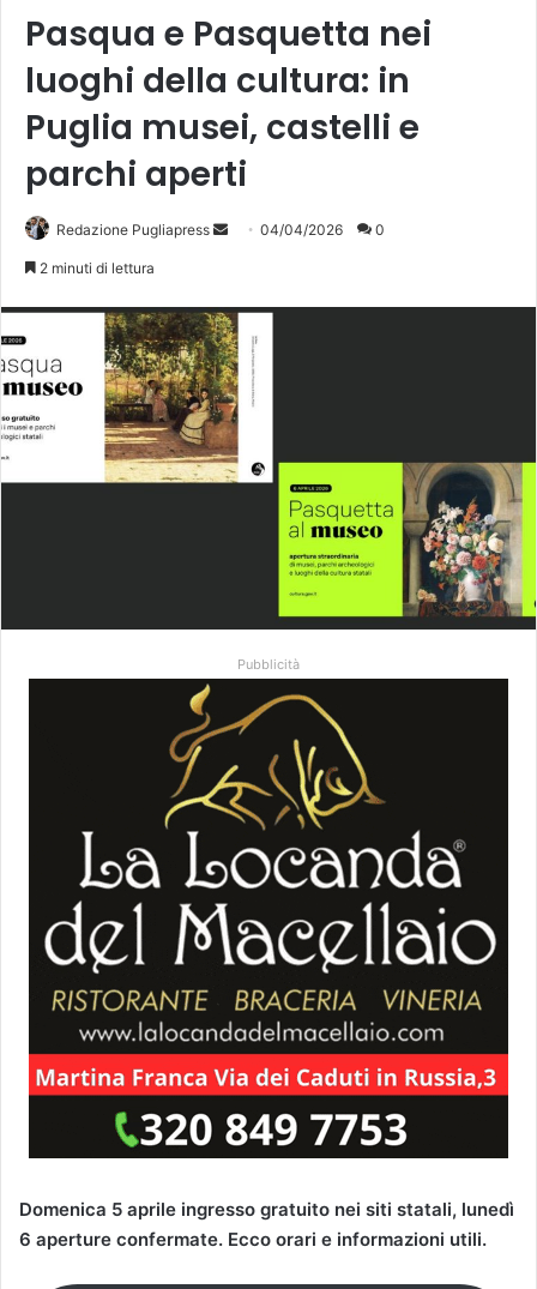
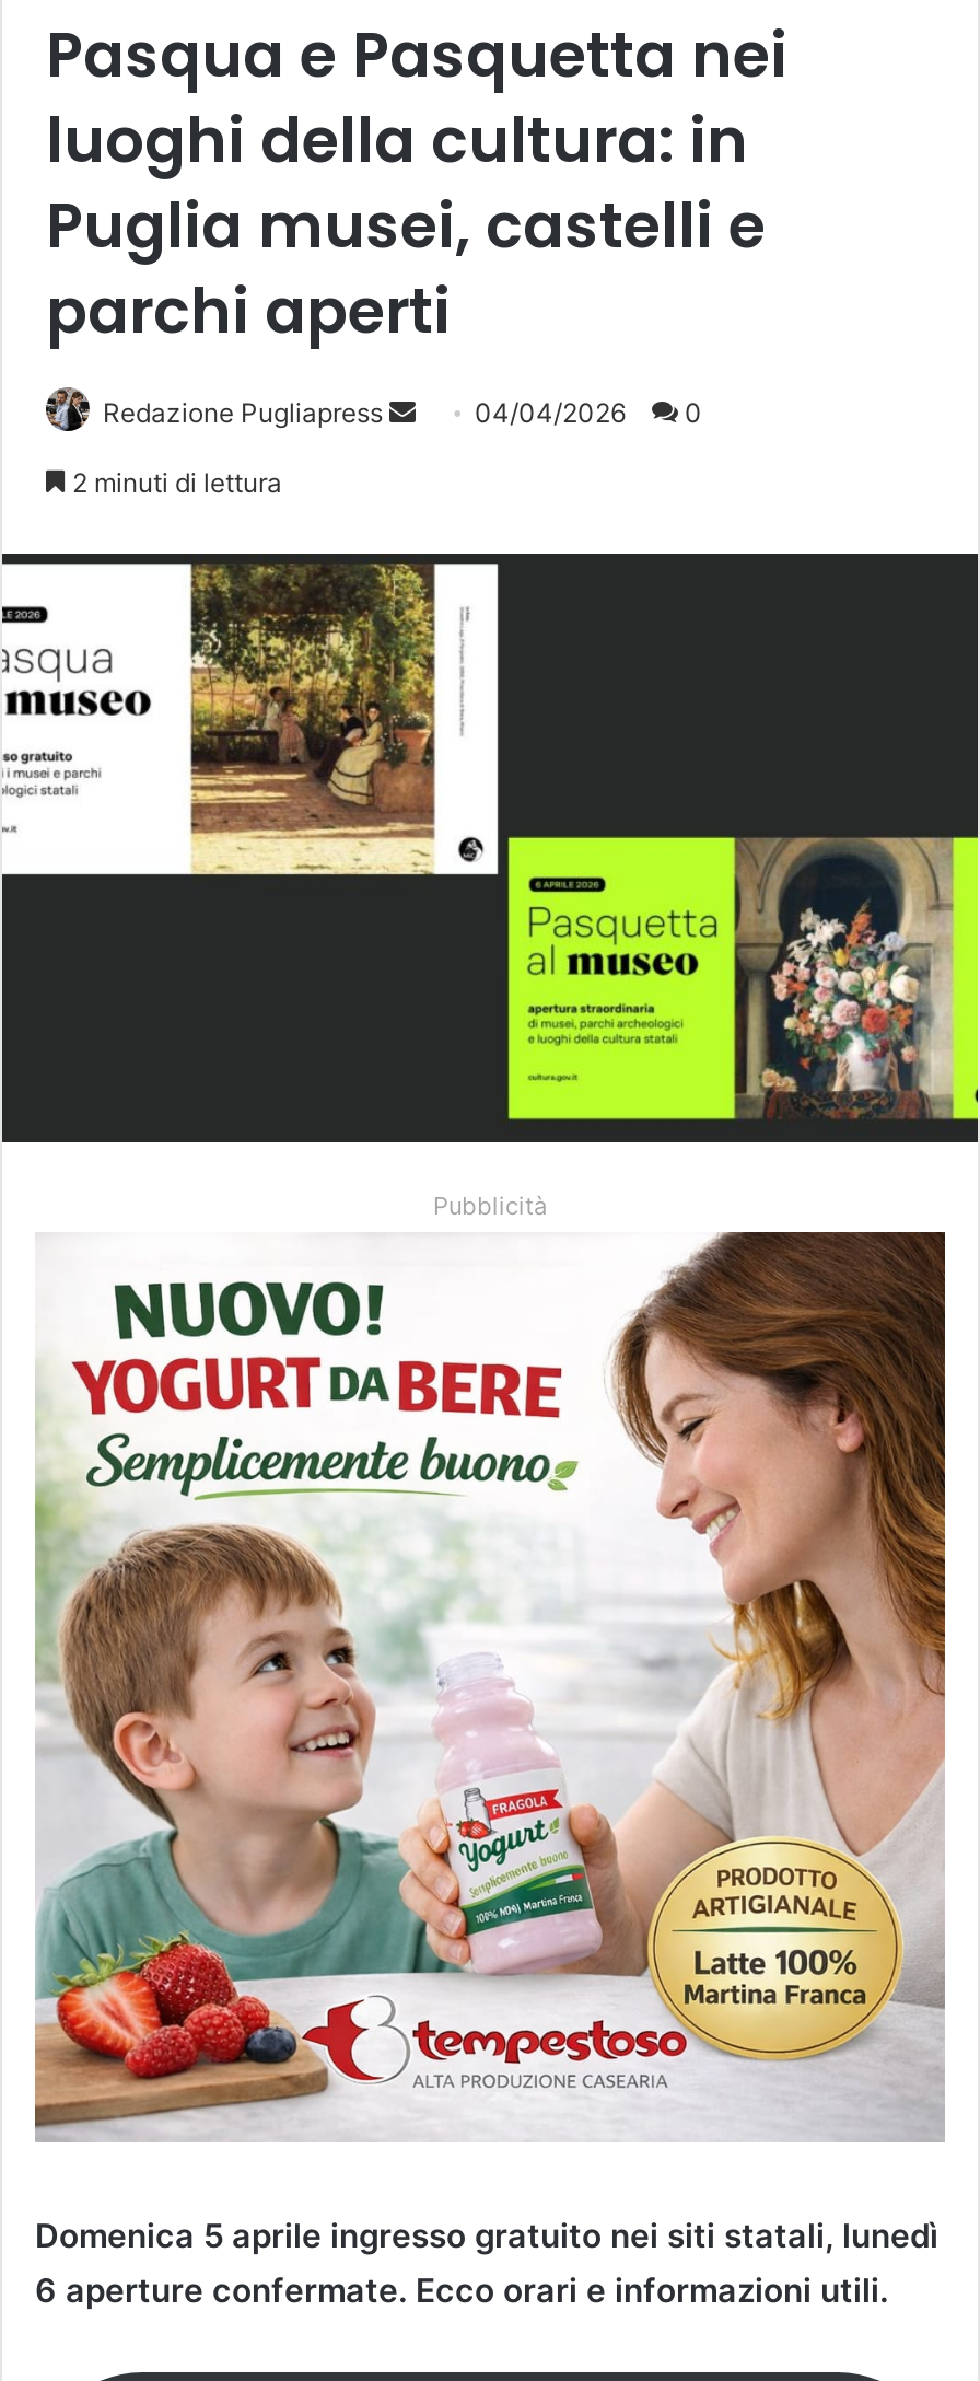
[19,677,518,1160] [image] -> [33,1230,947,2142] [image]

